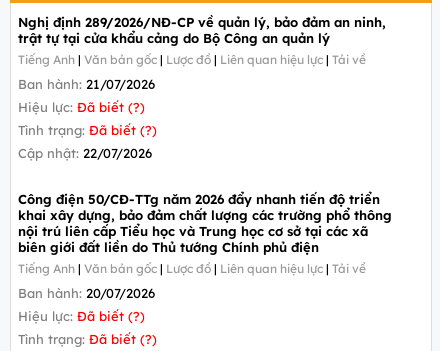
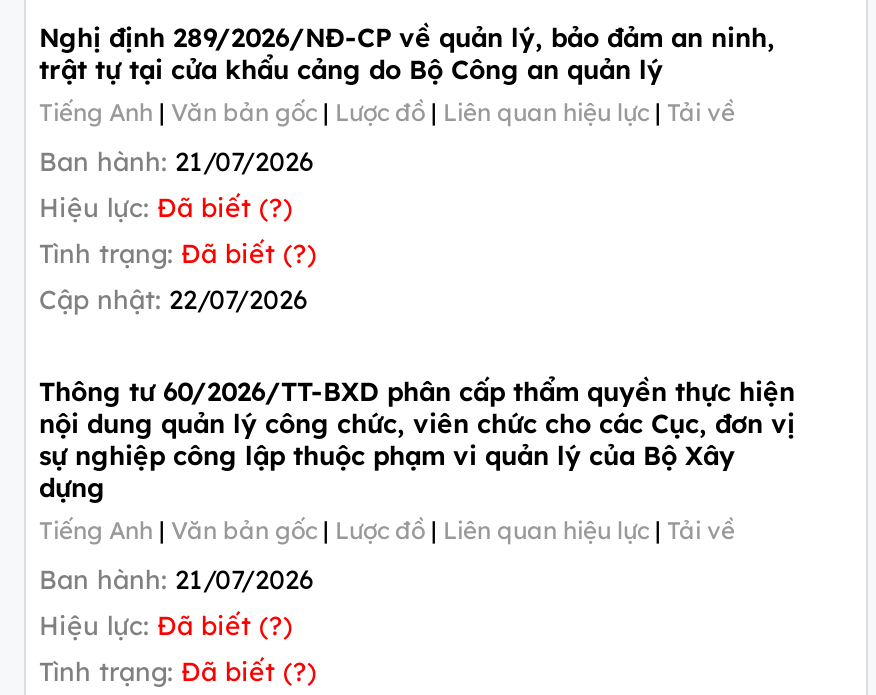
[17,191,391,255] Công điện 50/CĐ-TTg năm 2026 đẩy nhanh tiến độ triển | khai xây dựng, bảo đảm chất lượng các trường phổ thông | nội trú liên cấp Tiểu học và Trung học cơ sở tại các xã | biên giới đất liền do Thủ tướng Chính phủ điện -> [39,375,795,503] Thông tư 60/2026/TT-BXD phân cấp thẩm quyền thực hiện | nội dung quản lý công chức, viên chức cho các Cục, đơn vị | sự nghiệp công lập thuộc phạm vi quản lý của Bộ Xây | dựng
[17,285,154,301] Ban hành: 20/07/2026 -> [39,563,313,595] Ban hành: 21/07/2026

